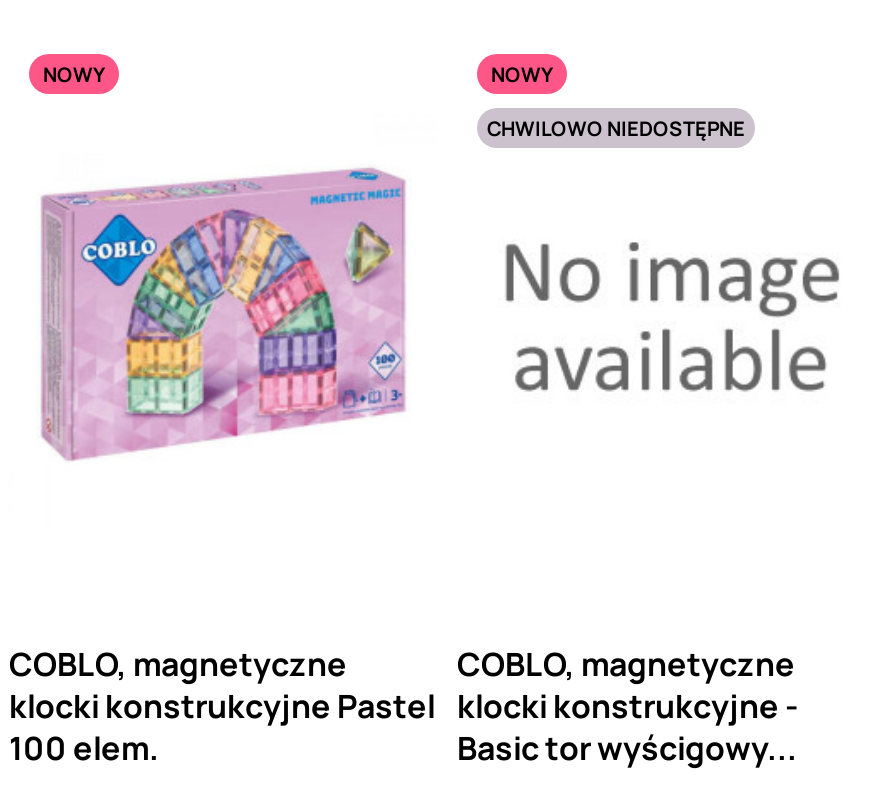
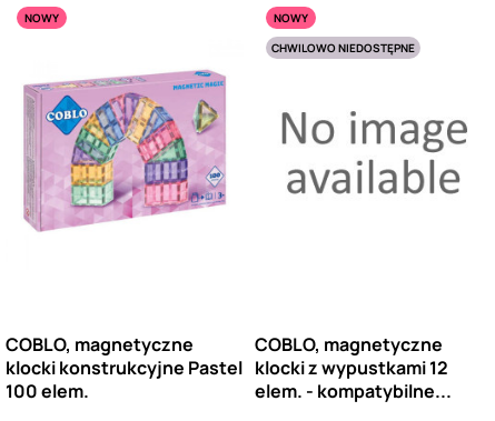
[457,684,799,770] klocki konstrukcyjne - | Basic tor wyścigowy... -> [255,356,452,404] klocki z wypustkami 12 | elem. - kompatybilne...

